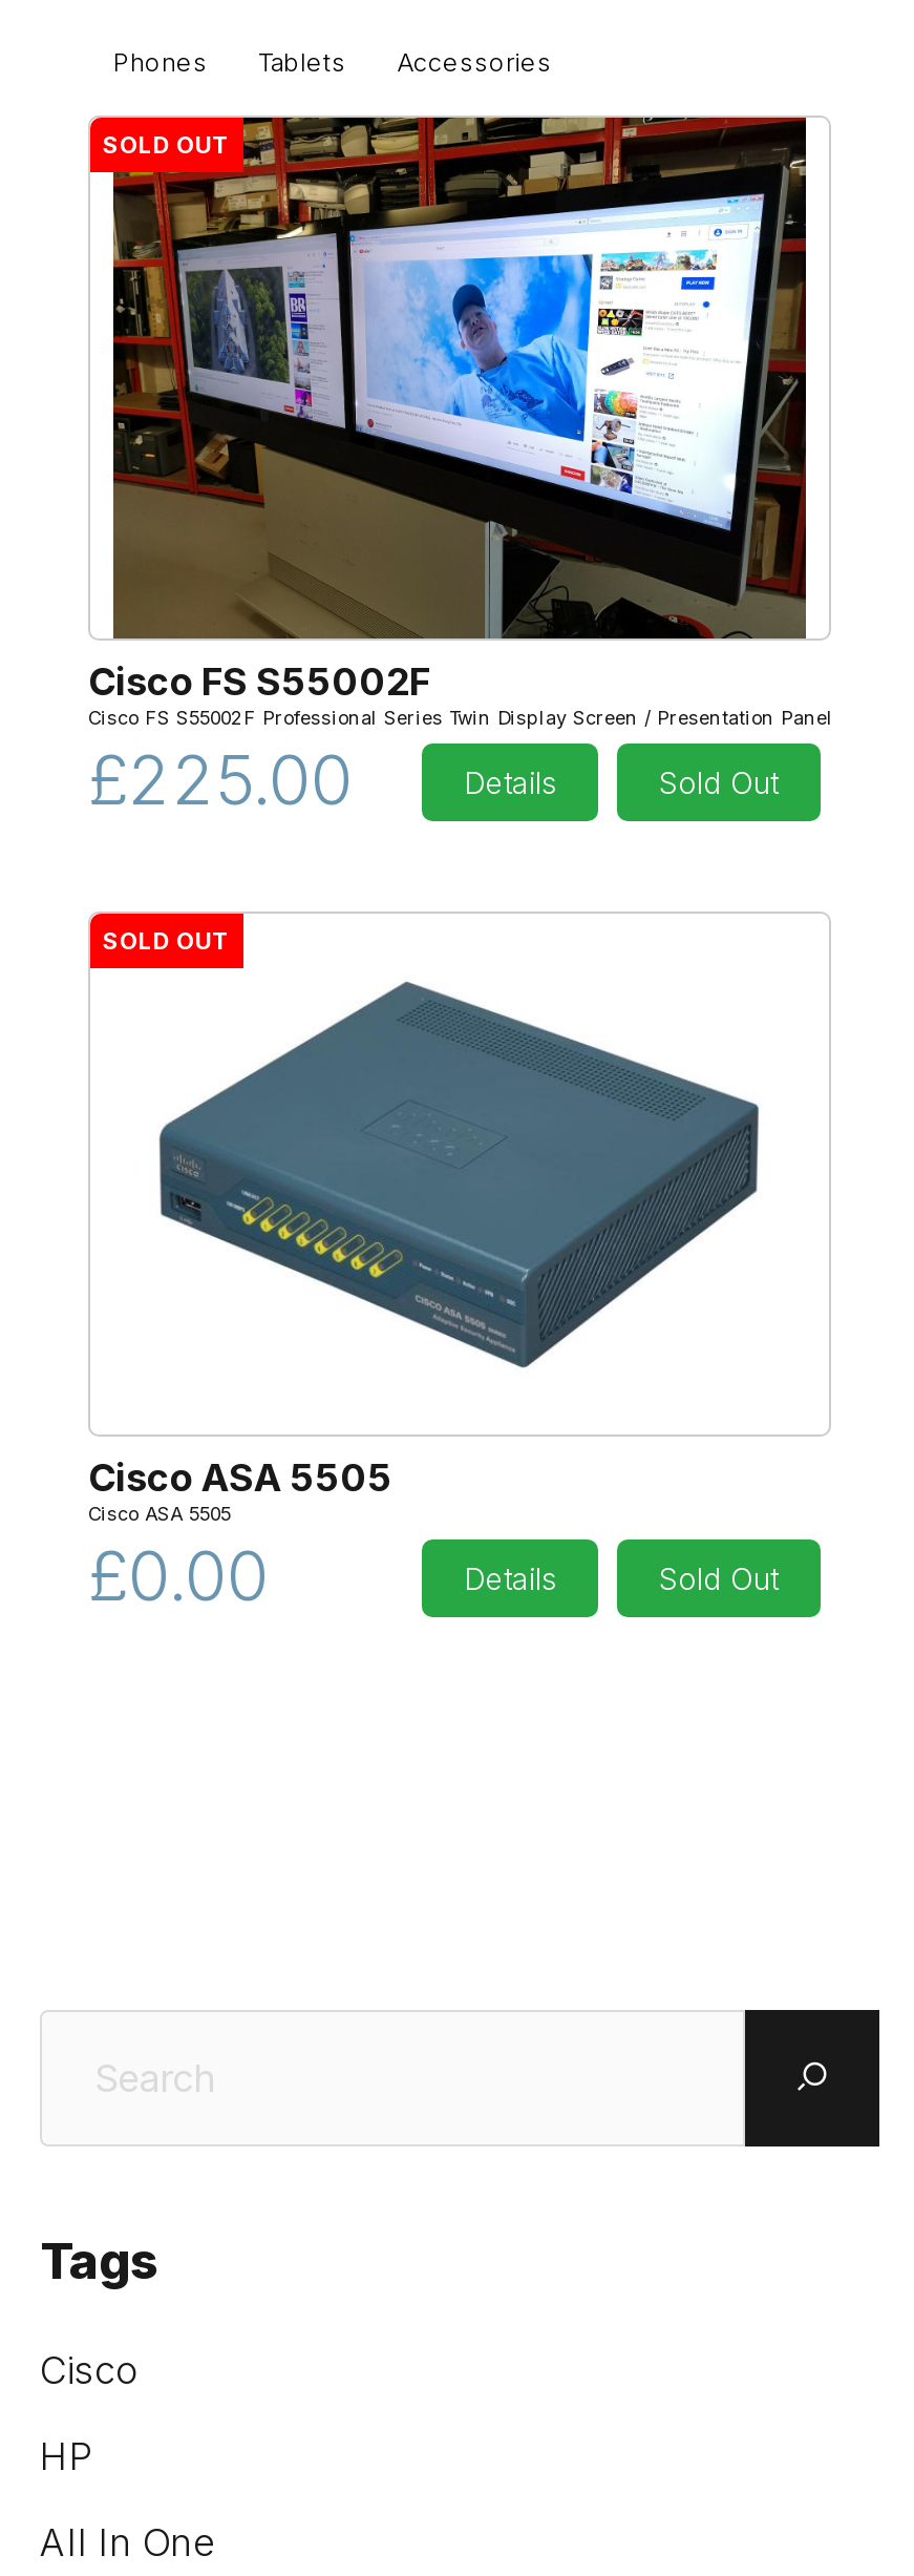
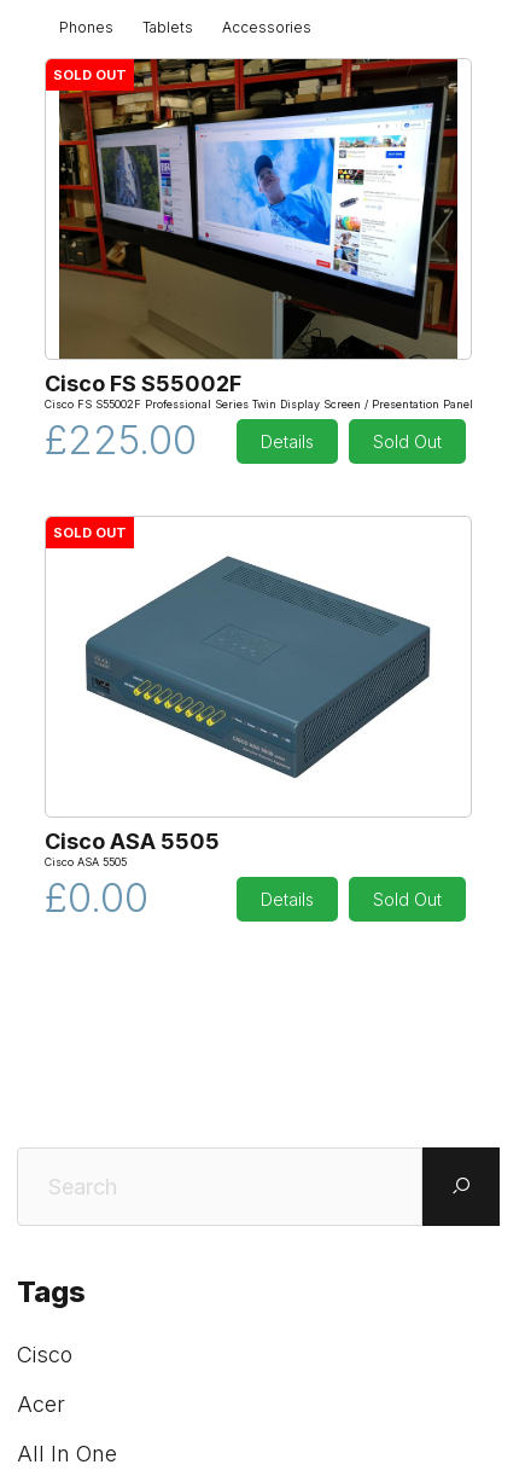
[40,2434,92,2478] HP -> [17,1391,65,1417] Acer

